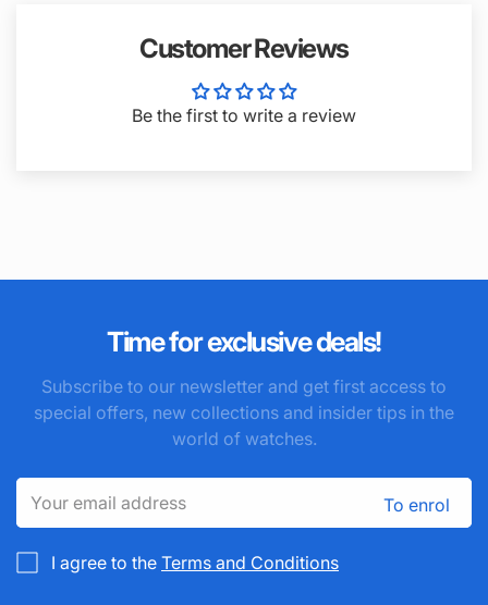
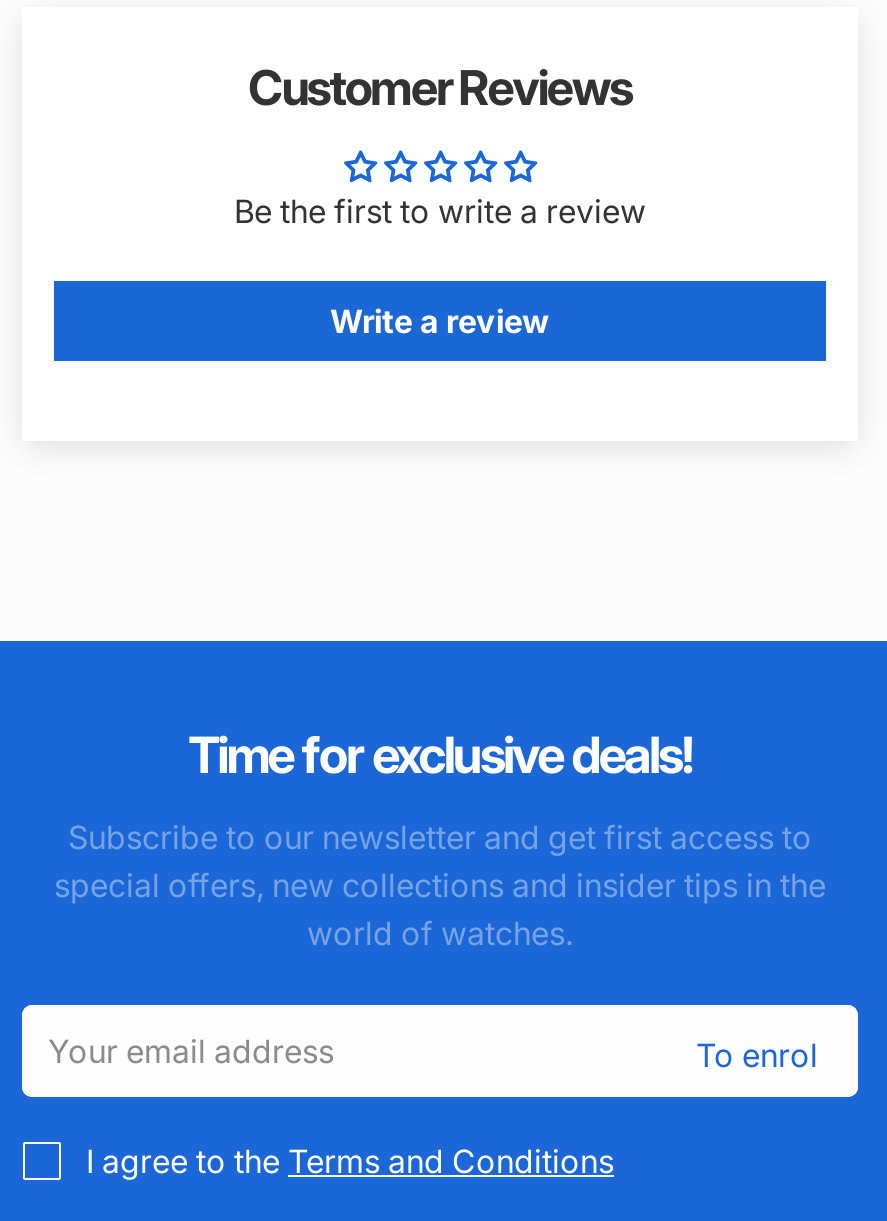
none -> [330,301,550,341] Write a review

